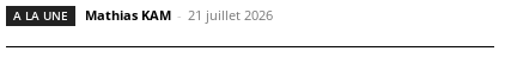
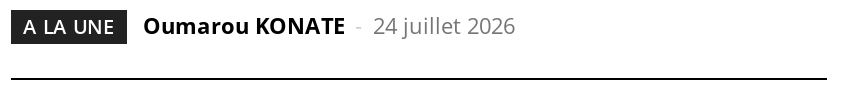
[85,6,273,23] Mathias KAM - 21 juillet 2026 -> [143,9,515,39] Oumarou KONATE - 24 juillet 2026

